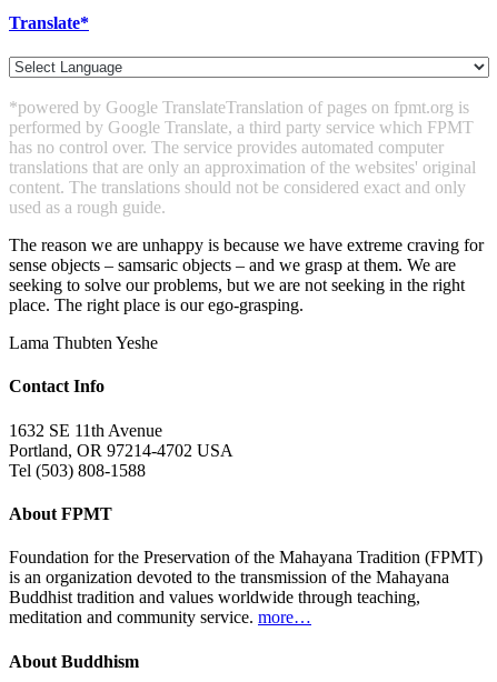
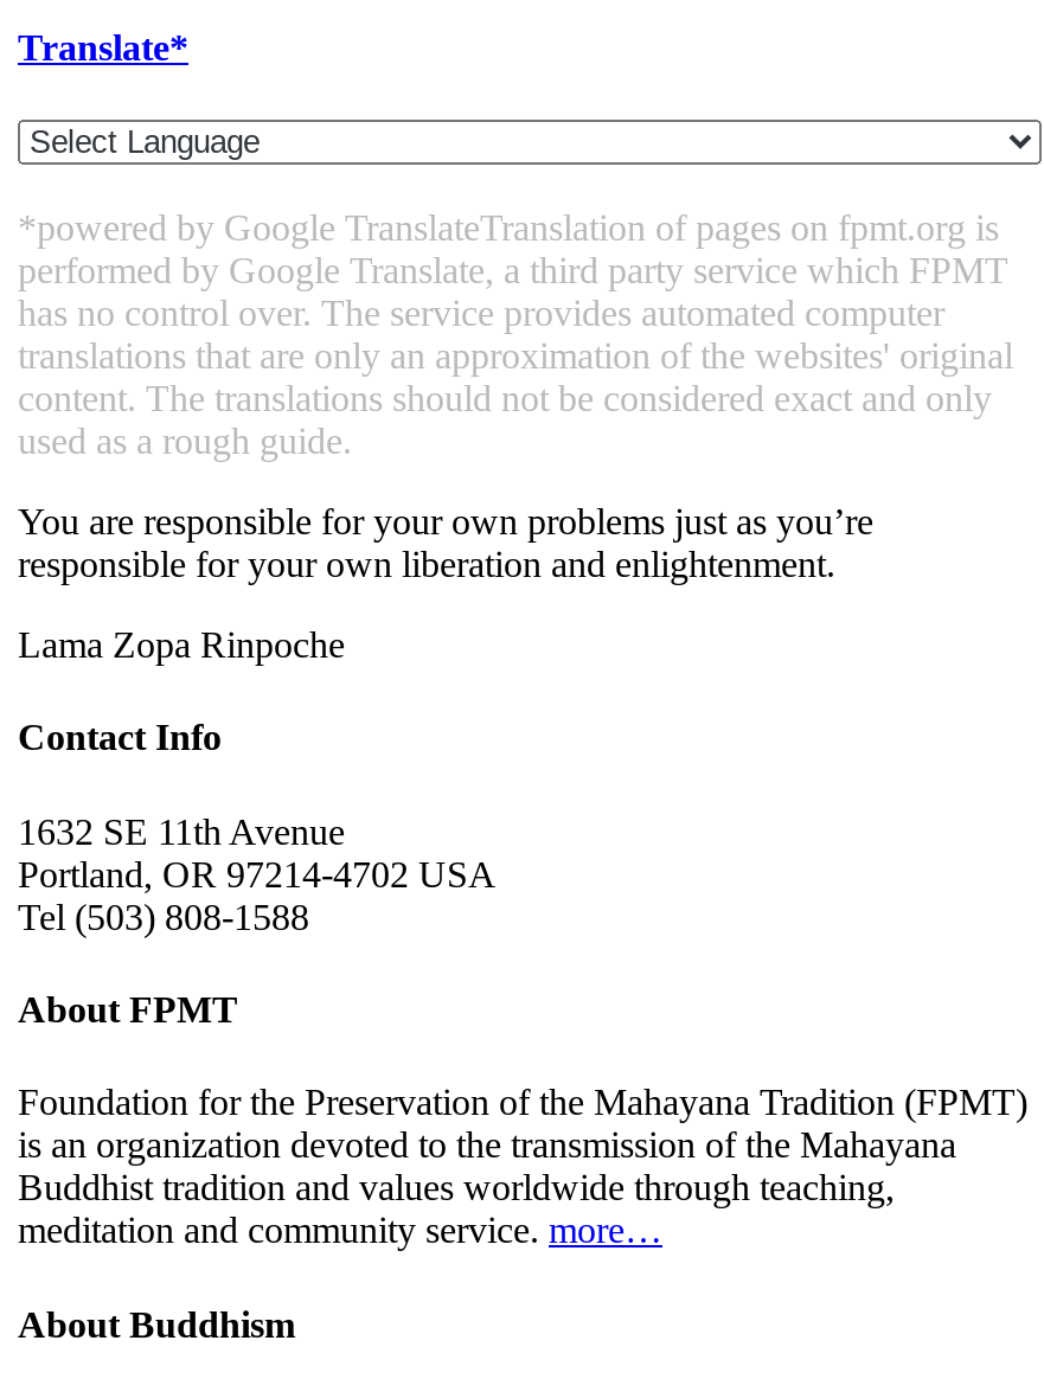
[9,236,484,315] The reason we are unhappy is because we have extreme craving for | sense objects – samsaric objects – and we grasp at them. We are | seeking to solve our problems, but we are not seeking in the right | place. The right place is our ego-grasping. -> [18,502,873,585] You are responsible for your own problems just as you’re | responsible for your own liberation and enlightenment.
[9,333,158,352] Lama Thubten Yeshe -> [18,625,345,665] Lama Zopa Rinpoche

